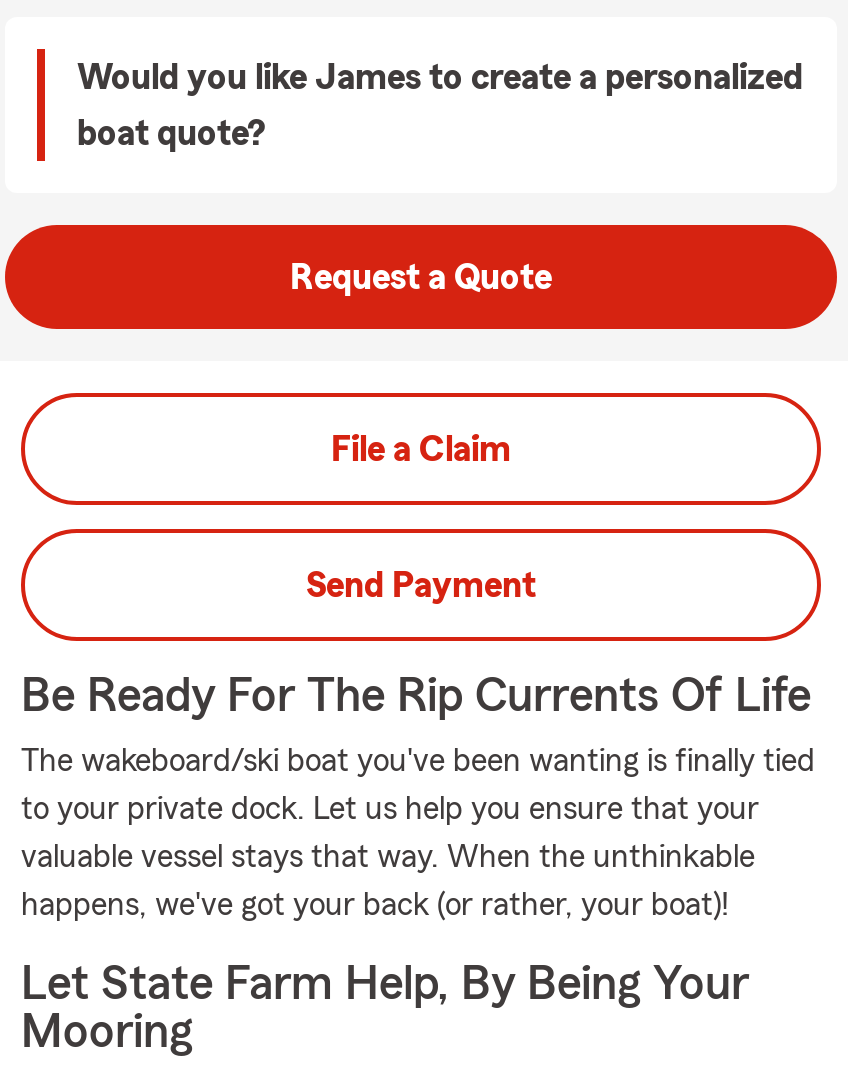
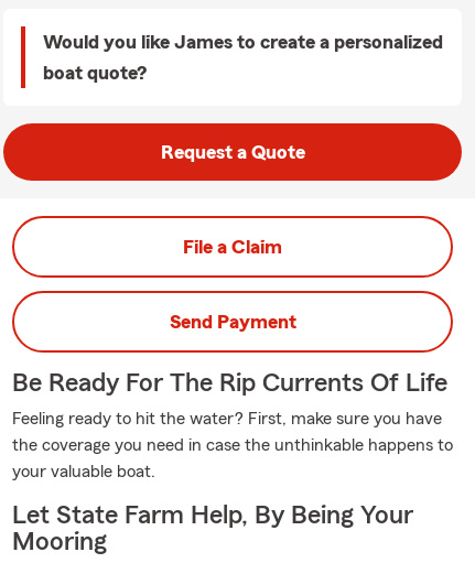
[21,745,815,921] The wakeboard/ski boat you've been wanting is finally tied | to your private dock. Let us help you ensure that your | valuable vessel stays that way. When the unthinkable | happens, we've got your back (or rather, your boat)! -> [12,410,453,480] Feeling ready to hit the water? First, make sure you have | the coverage you need in case the unthinkable happens to | your valuable boat.

